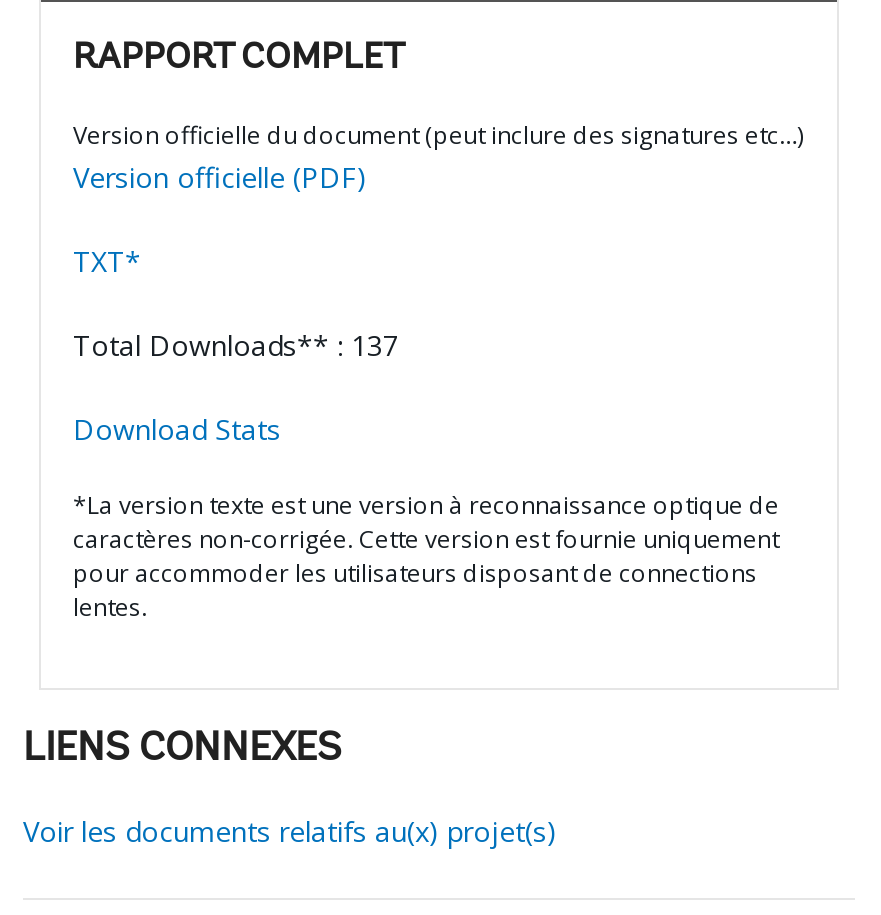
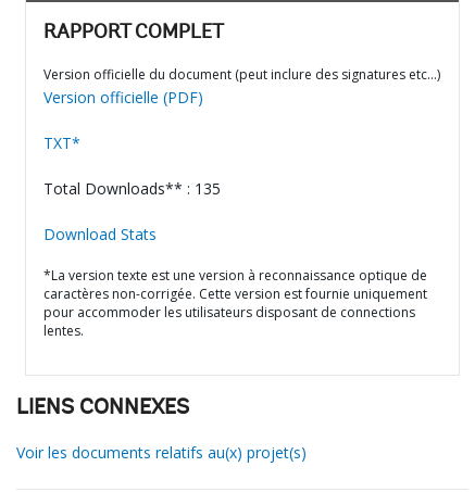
[73,326,399,364] Total Downloads** : 137 -> [43,178,221,199] Total Downloads** : 135

